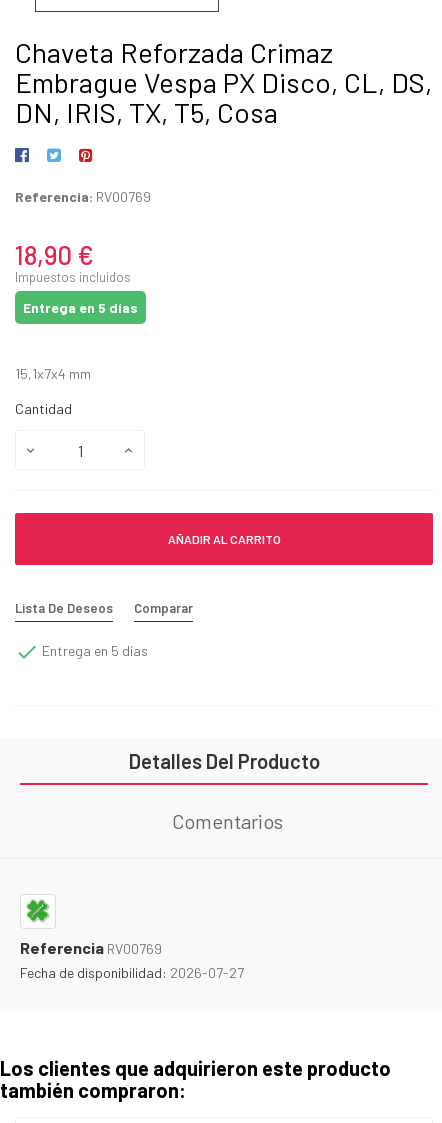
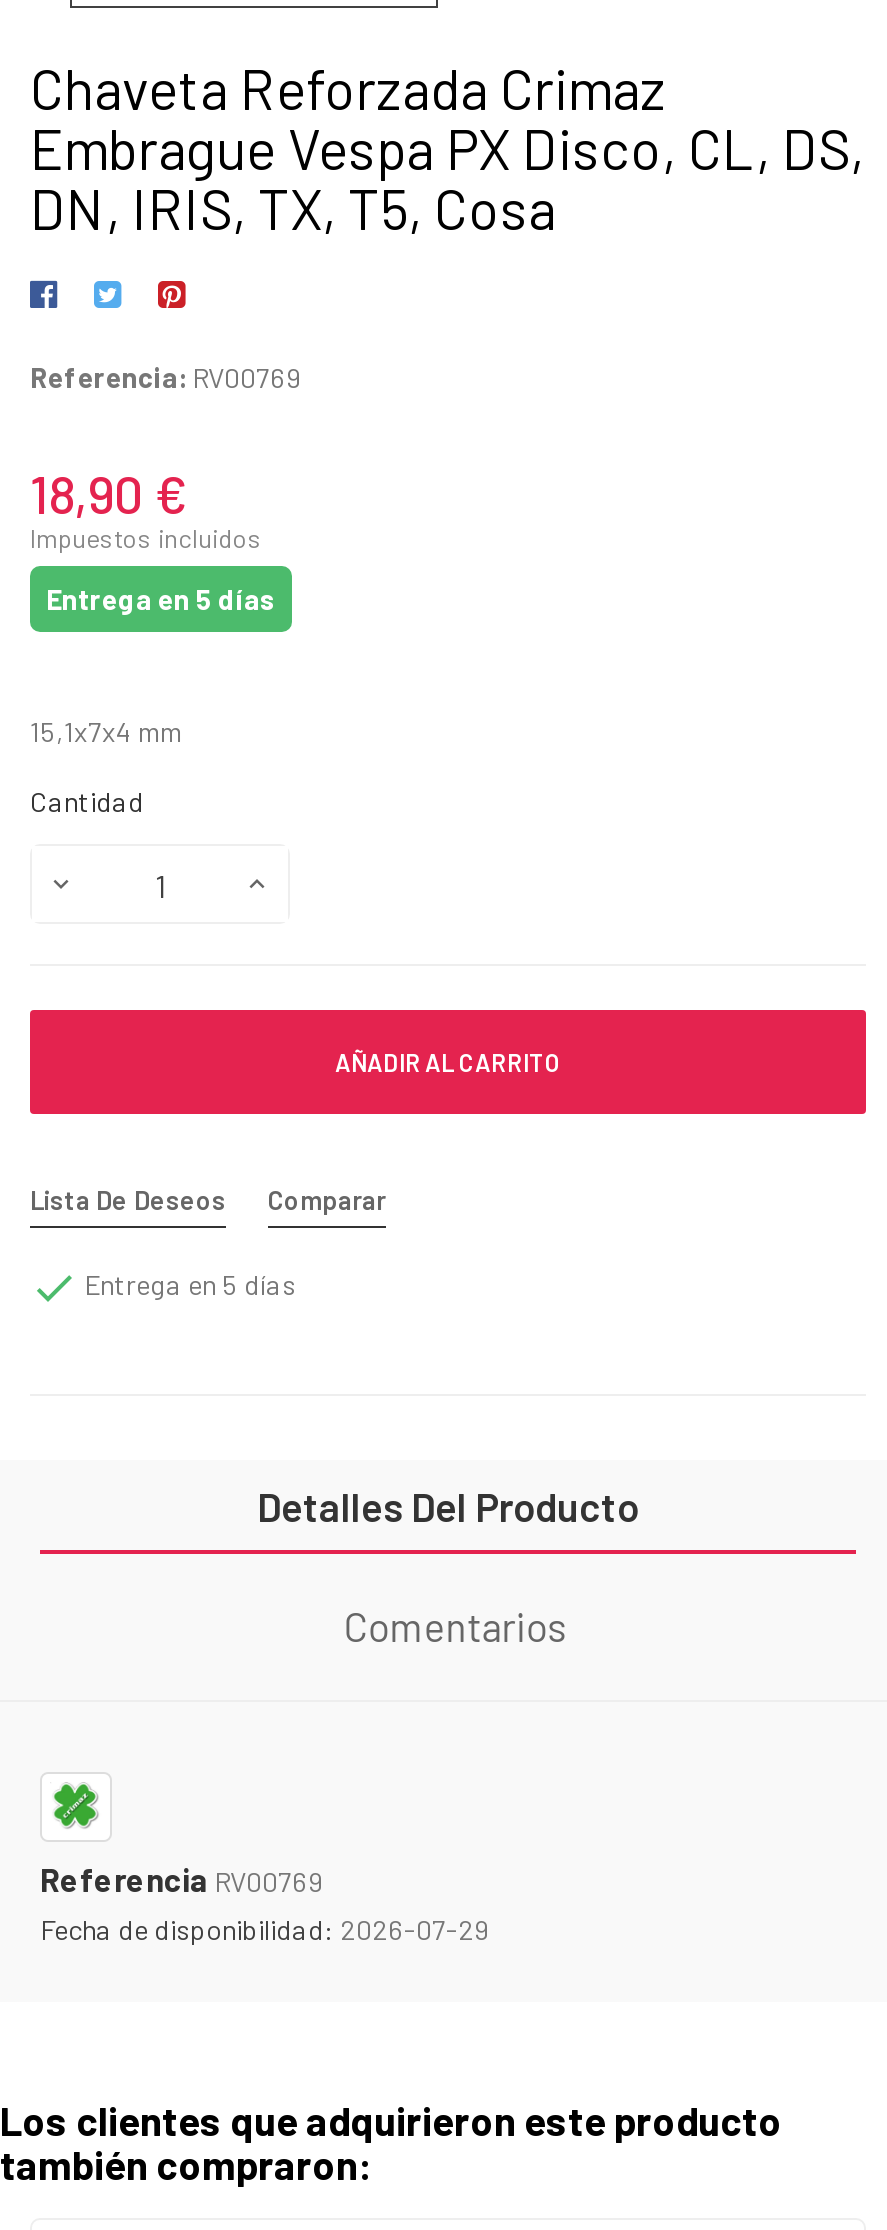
[20,964,244,981] Fecha de disponibilidad: 2026-07-27 -> [40,1912,490,1946] Fecha de disponibilidad: 2026-07-29

